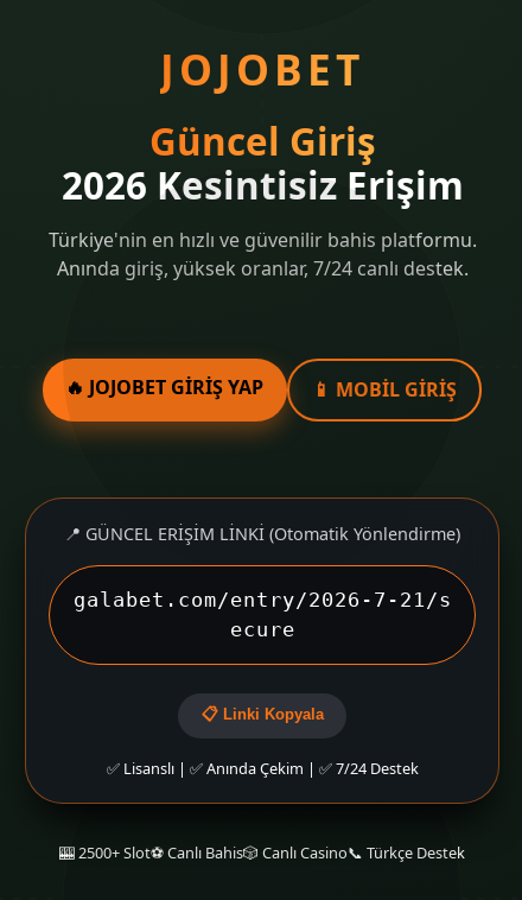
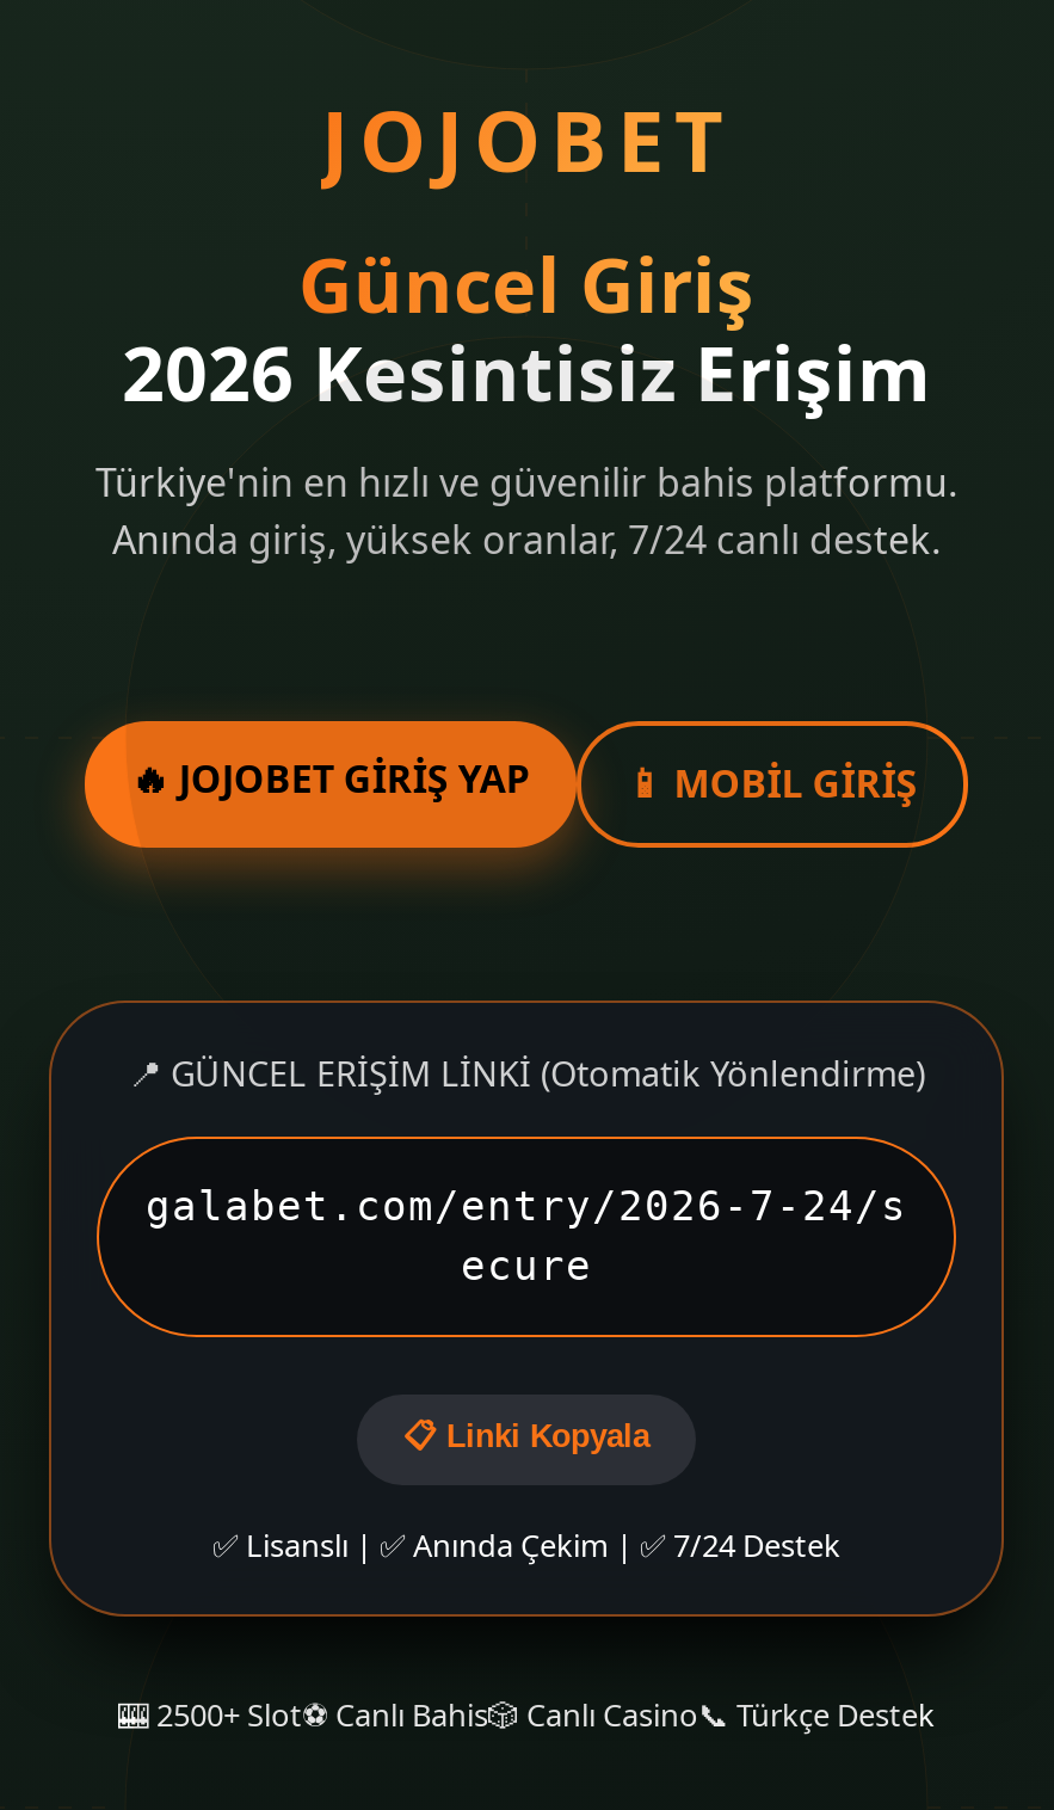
[73,588,451,612] galabet.com/entry/2026-7-21/s -> [146,1183,907,1230] galabet.com/entry/2026-7-24/s

